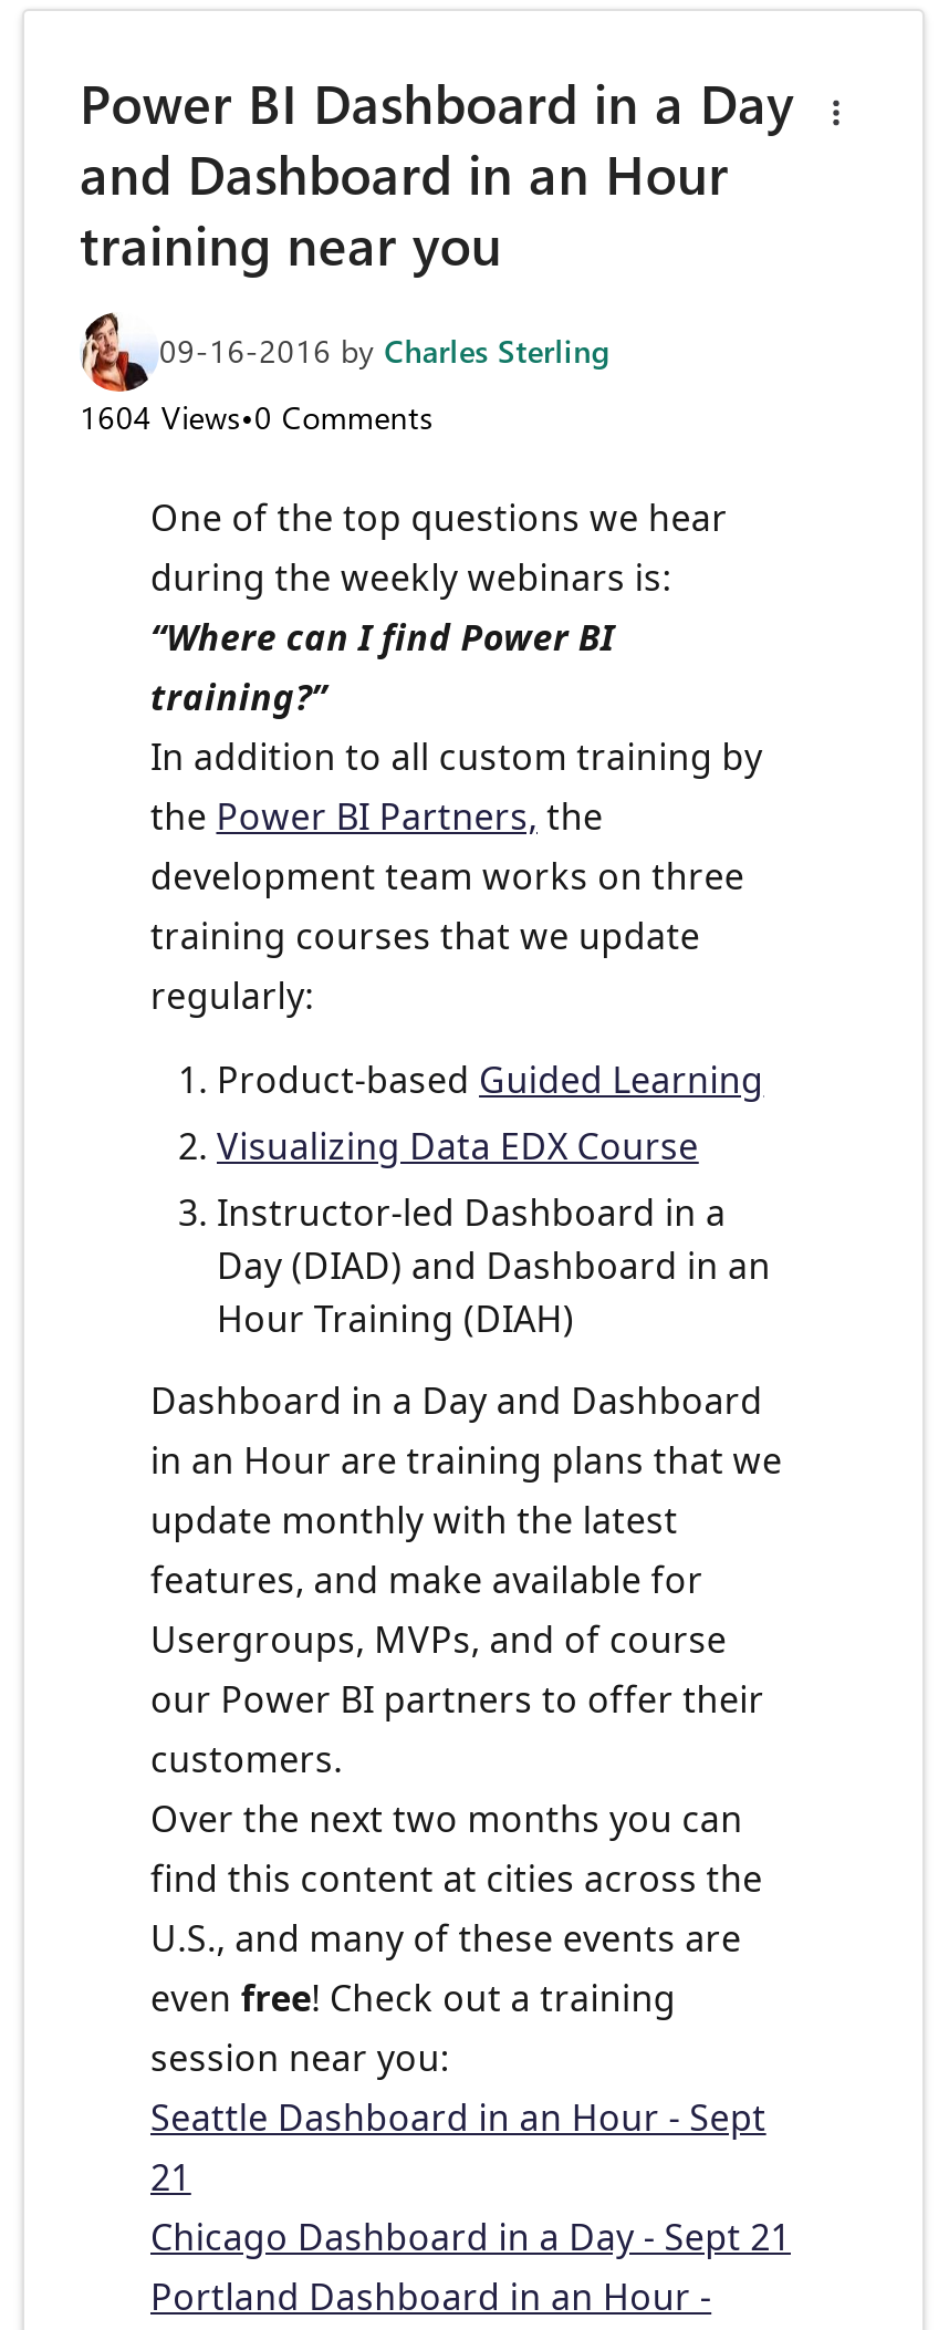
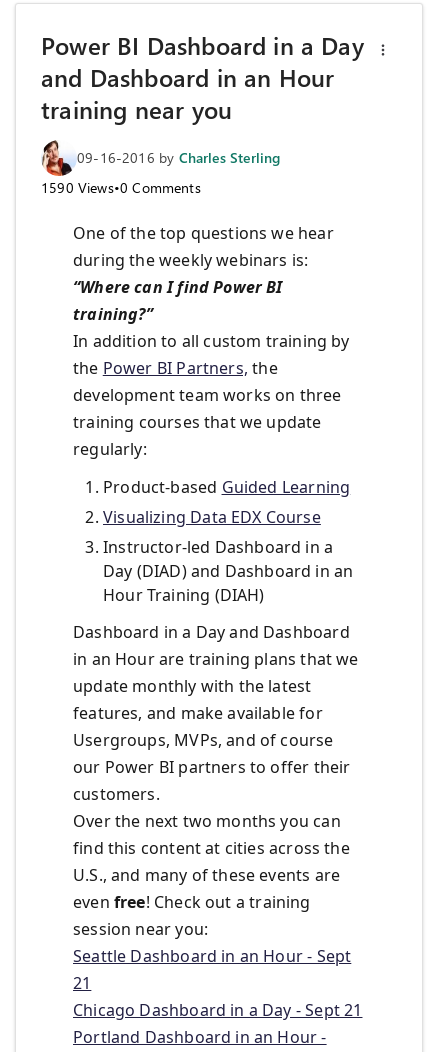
[80,397,433,439] 1604 Views•0 Comments -> [41,178,201,197] 1590 Views•0 Comments

